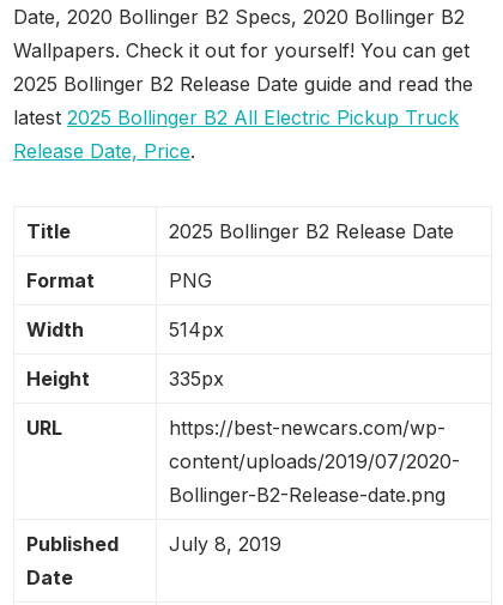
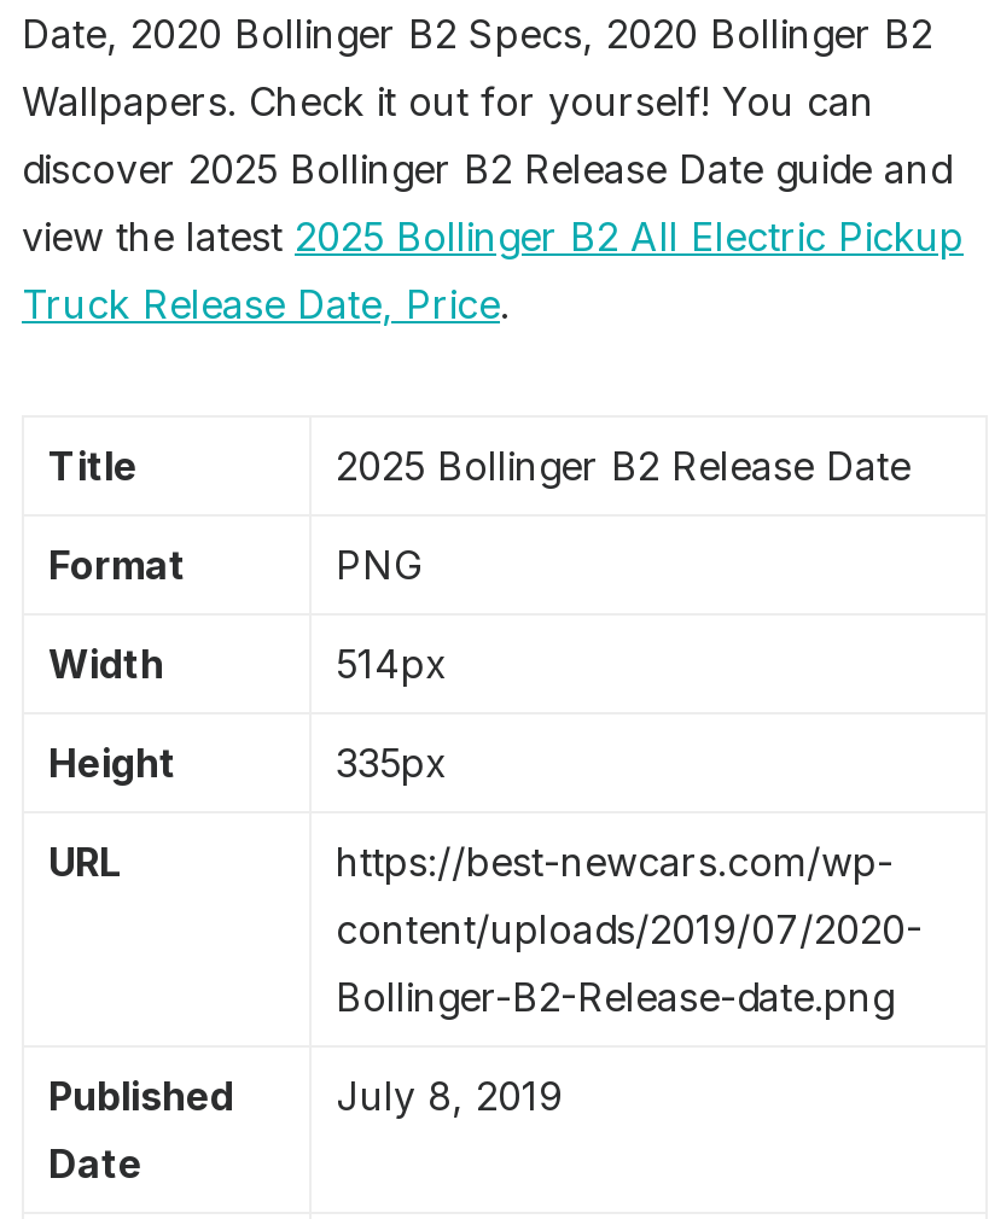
[13,39,473,164] Wallpapers. Check it out for yourself! You can get | 2025 Bollinger B2 Release Date guide and read the | latest 2025 Bollinger B2 All Electric Pickup Truck | Release Date, Price. -> [22,78,964,329] Wallpapers. Check it out for yourself! You can | discover 2025 Bollinger B2 Release Date guide and | view the latest 2025 Bollinger B2 All Electric Pickup | Truck Release Date, Price.

